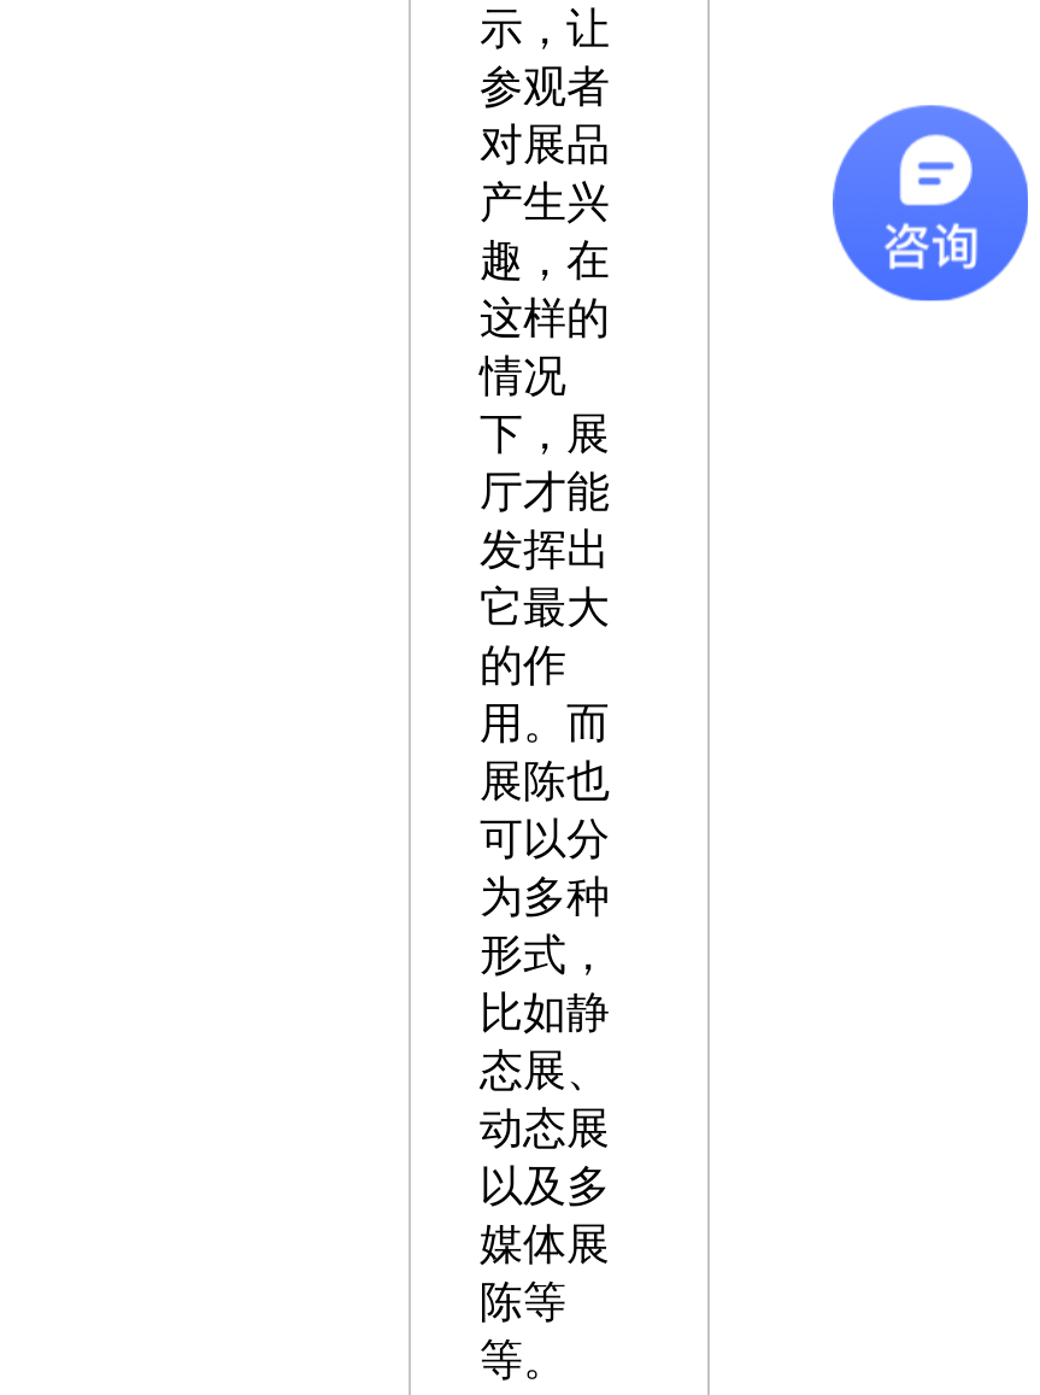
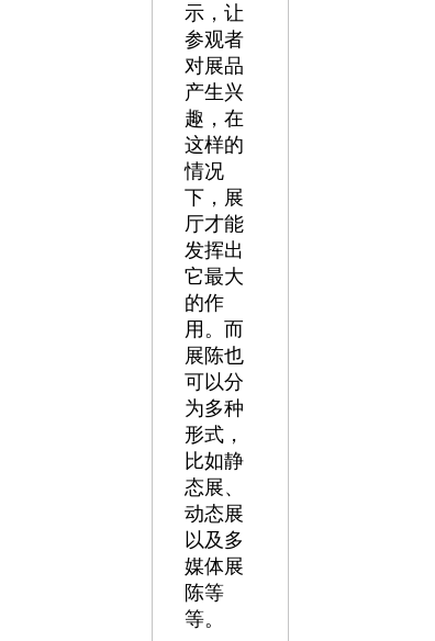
[830,101,1030,304] [image] -> none

